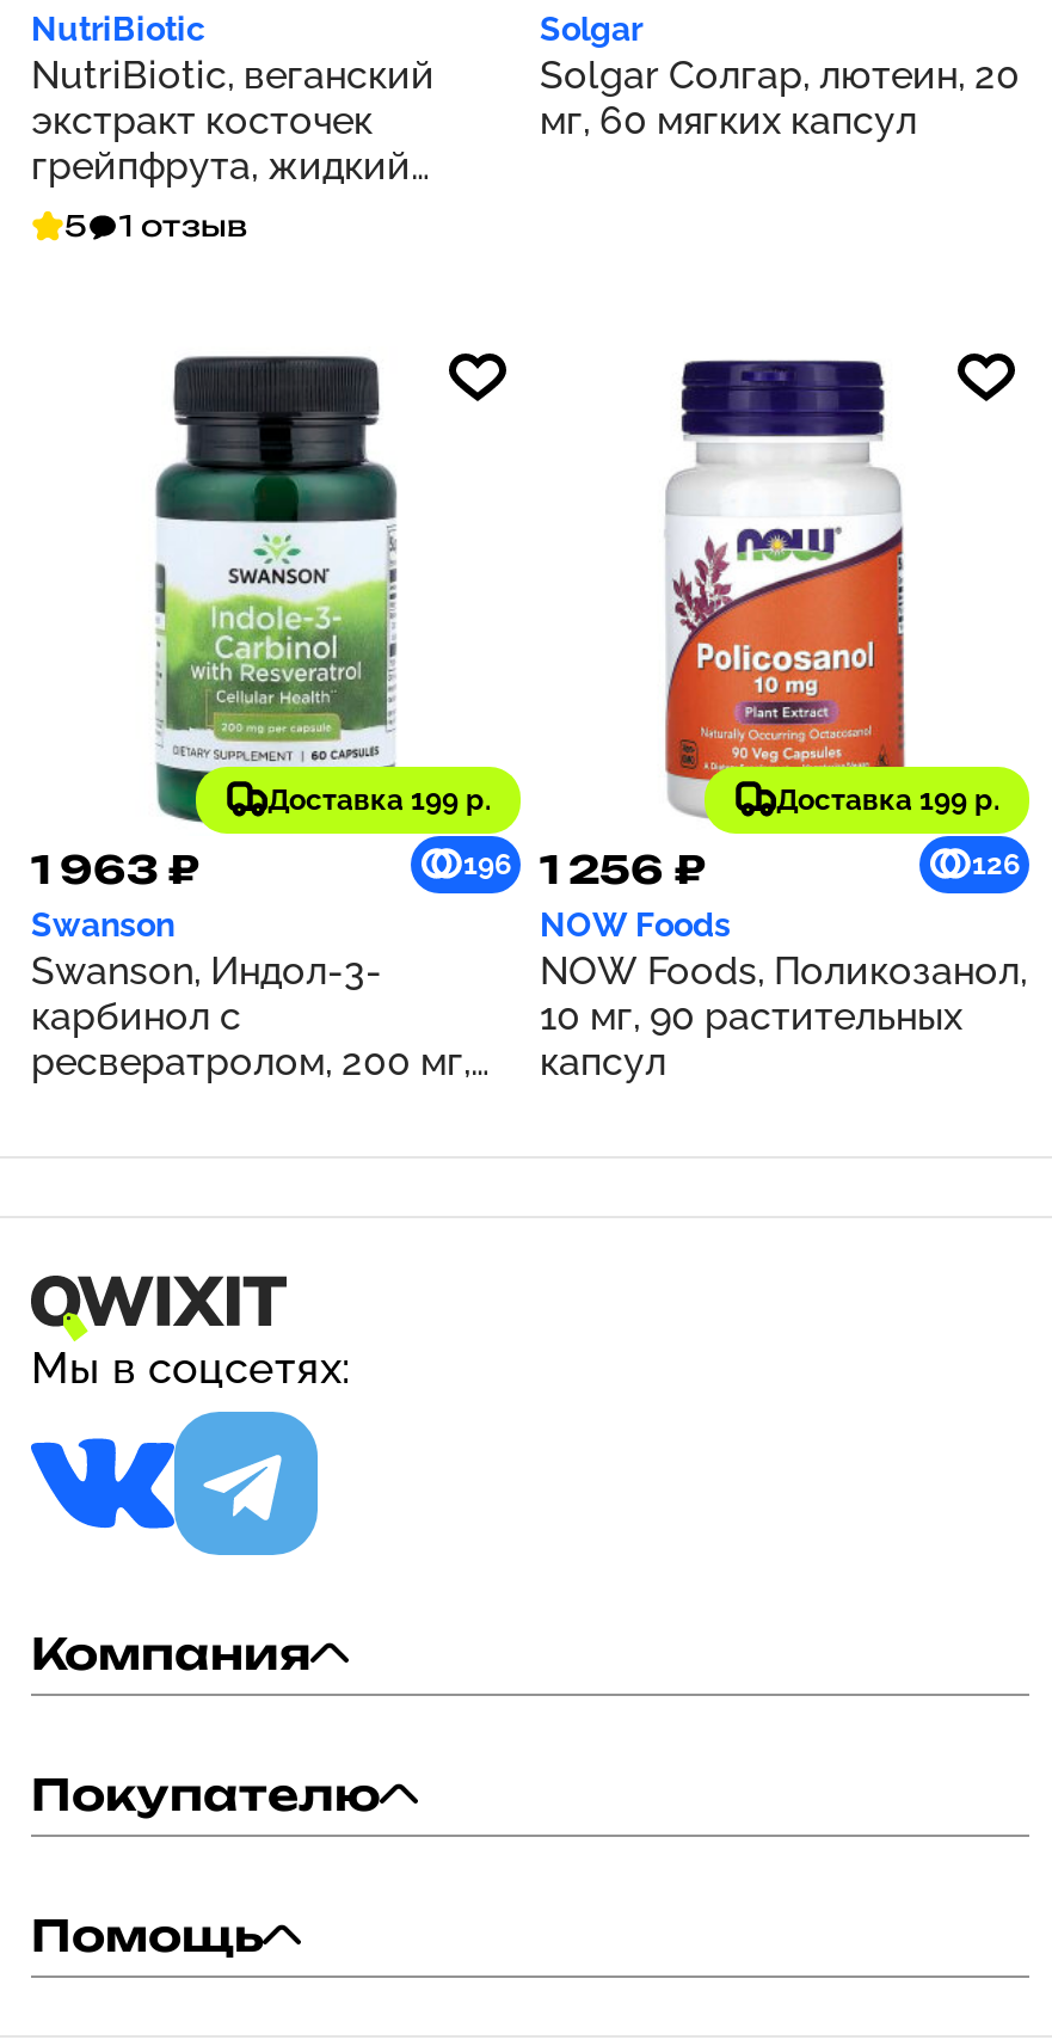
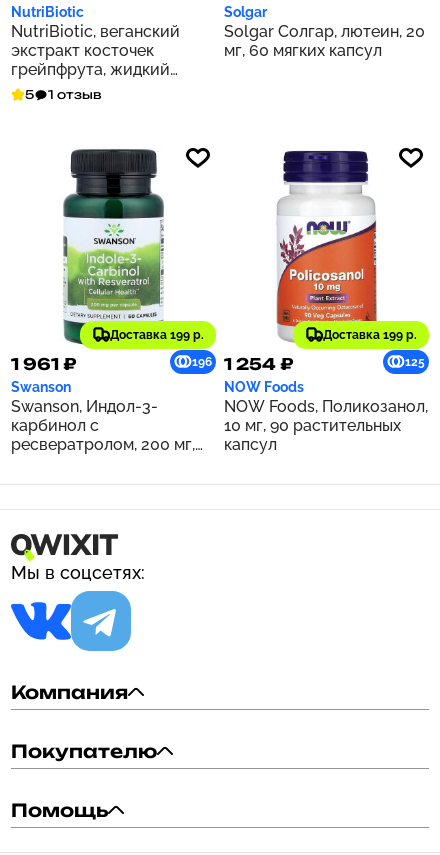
[31,844,201,892] 1 963 ₽ -> [11,353,77,373] 1 961 ₽
[463,844,707,892] 196 1 256 ₽ -> [192,353,294,373] 196 1 254 ₽
[972,848,1020,881] 126 -> [405,355,425,369] 125

